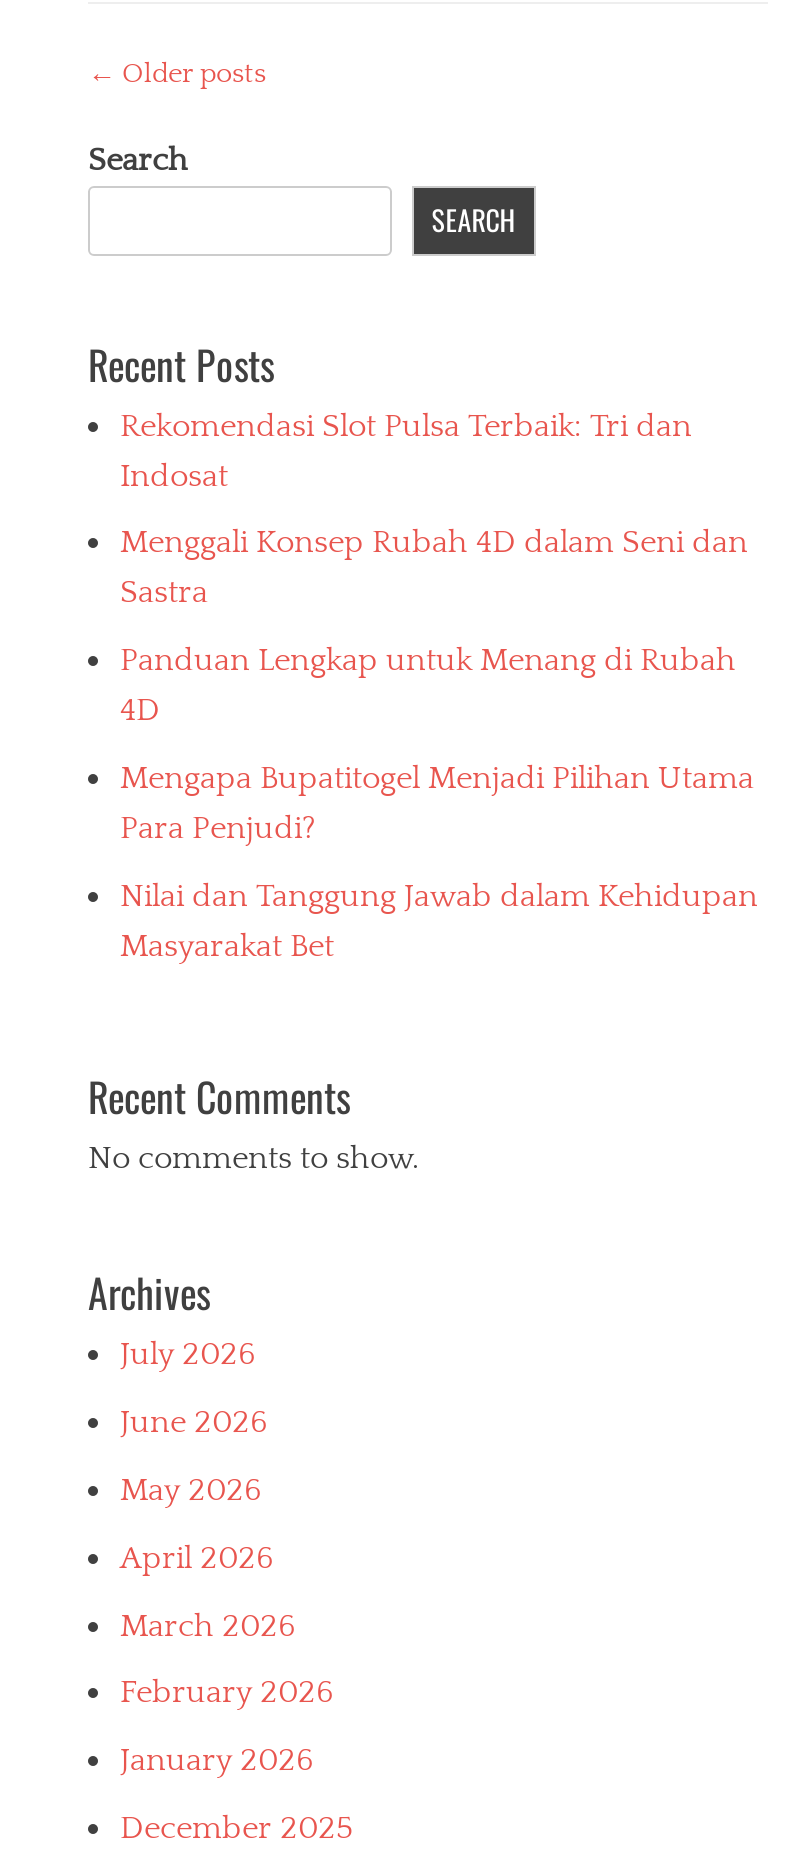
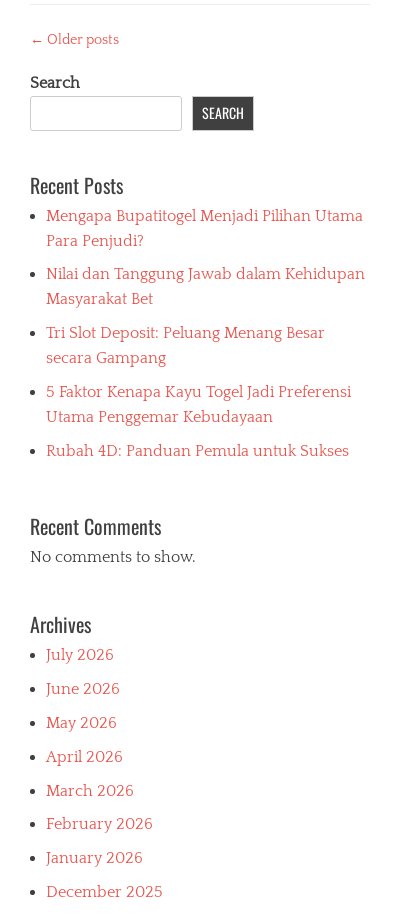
[120,407,748,728] Rekomendasi Slot Pulsa Terbaik: Tri dan | Indosat | Menggali Konsep Rubah 4D dalam Seni dan | Sastra | Panduan Lengkap untuk Menang di Rubah | 4D -> none
moved [120,760,758,963] -> [46,206,365,308]: Mengapa Bupatitogel Menjadi Pilihan Utama | Para Penjudi? | Nilai dan Tanggung Jawab dalam Kehidupan | Masyarakat Bet
none -> [46,324,351,460] Tri Slot Deposit: Peluang Menang Besar | secara Gampang | 5 Faktor Kenapa Kayu Togel Jadi Preferensi | Utama Penggemar Kebudayaan | Rubah 4D: Panduan Pemula untuk Sukses

